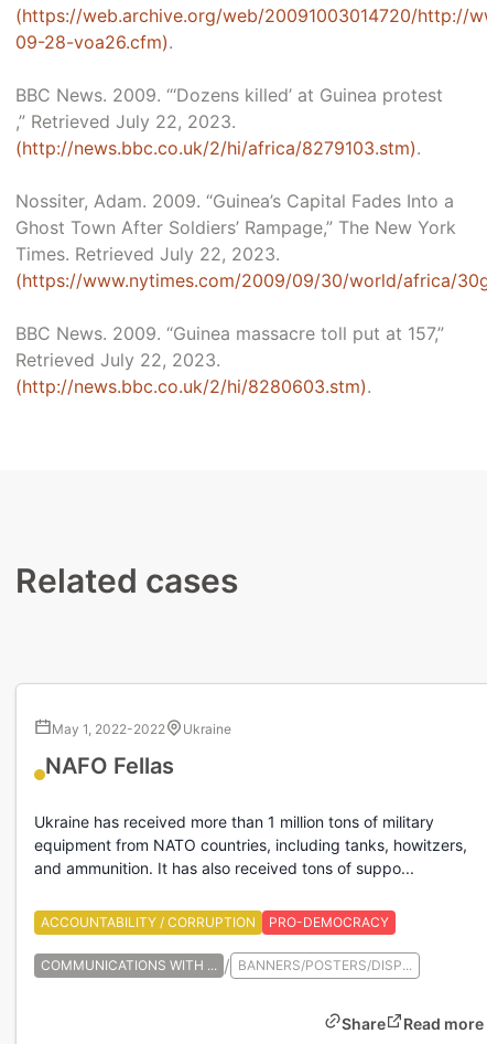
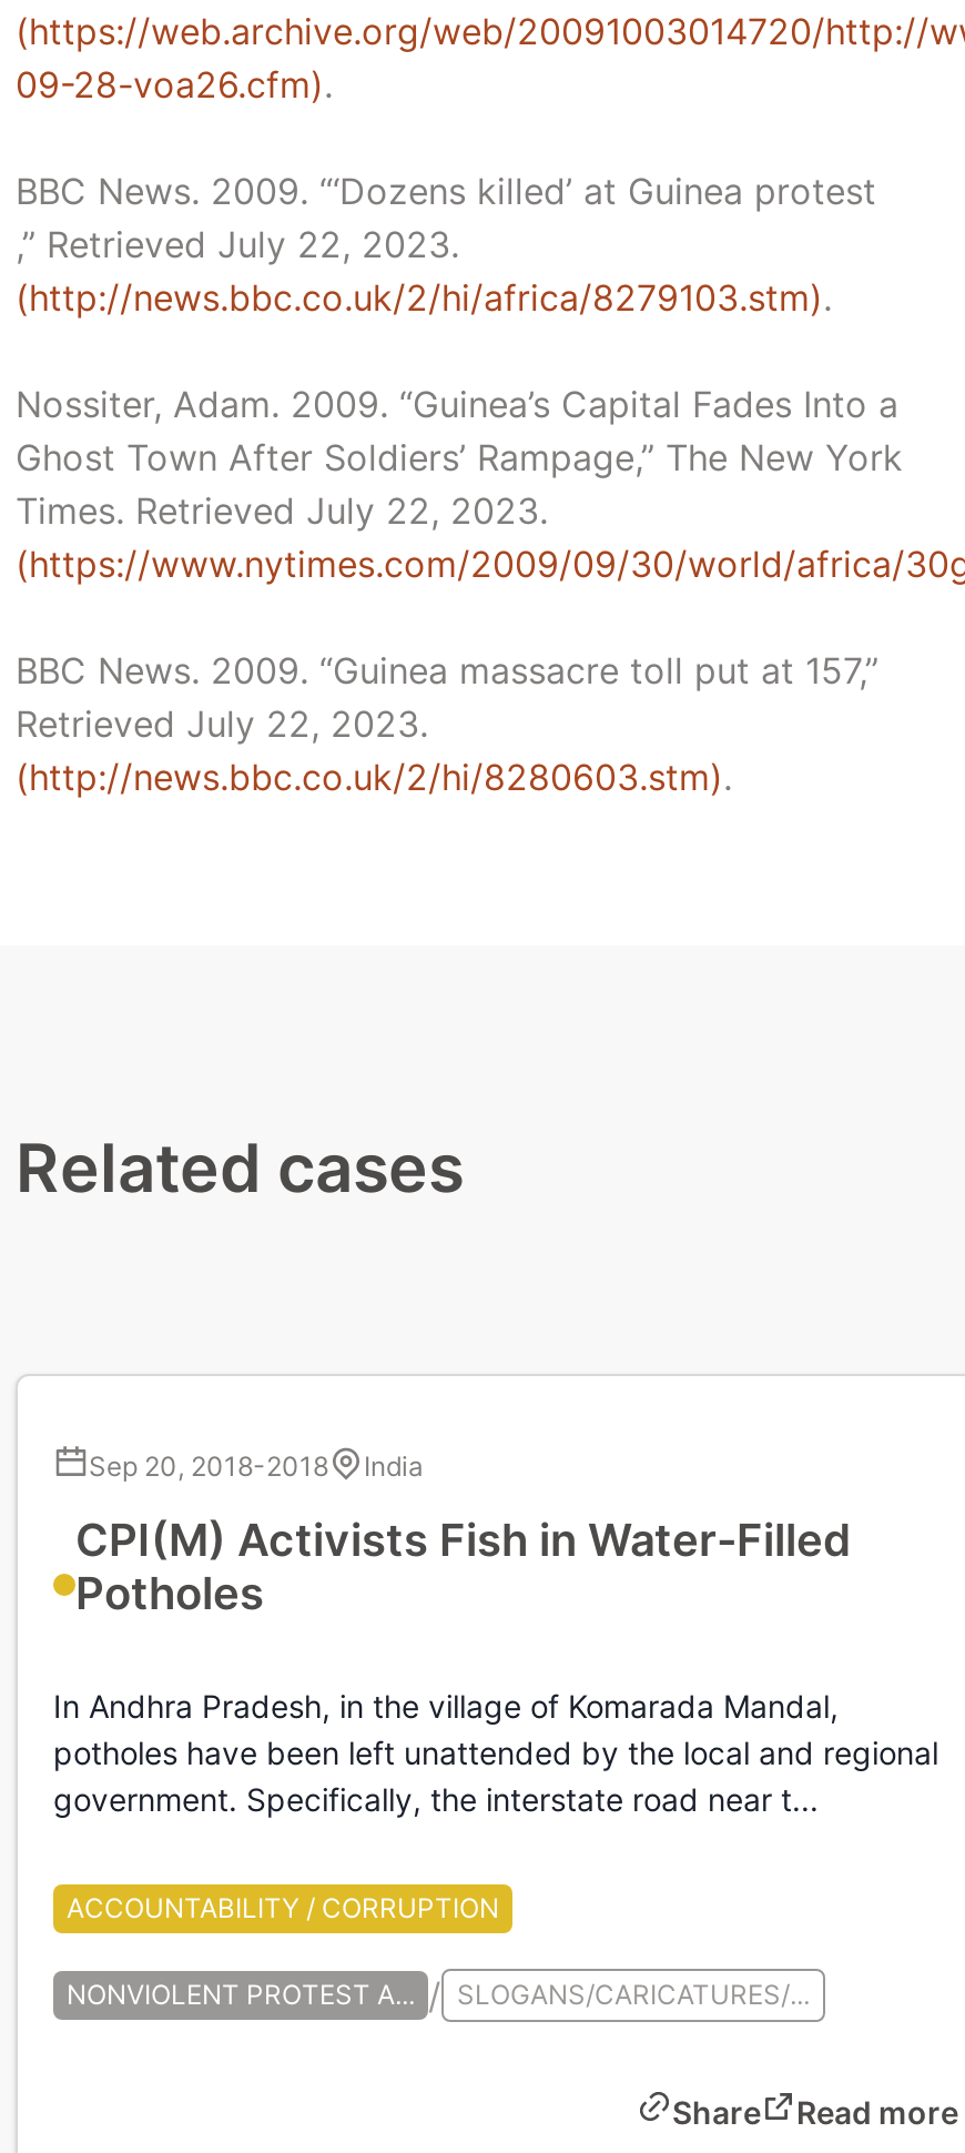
[52,720,231,737] May 1, 2022-2022 | Ukraine -> [89,1449,424,1482] Sep 20, 2018-2018 | India
[45,752,174,779] NAFO Fellas -> [75,1513,852,1619] CPI(M) Activists Fish in Water-Filled | Potholes
[34,812,467,877] Ukraine has received more than 1 million tons of military | equipment from NATO countries, including tanks, howitzers, | and ammunition. It has also received tons of suppo... -> [53,1686,938,1817] In Andhra Pradesh, in the village of Komarada Mandal, | potholes have been left unattended by the local and regional | government. Specifically, the interstate road near t...
[41,913,412,976] PRO-DEMOCRACY | COMMUNICATIONS WITH ... / BANNERS/POSTERS/DISP... -> [67,1972,810,2017] NONVIOLENT PROTEST A... / SLOGANS/CARICATURES/...

